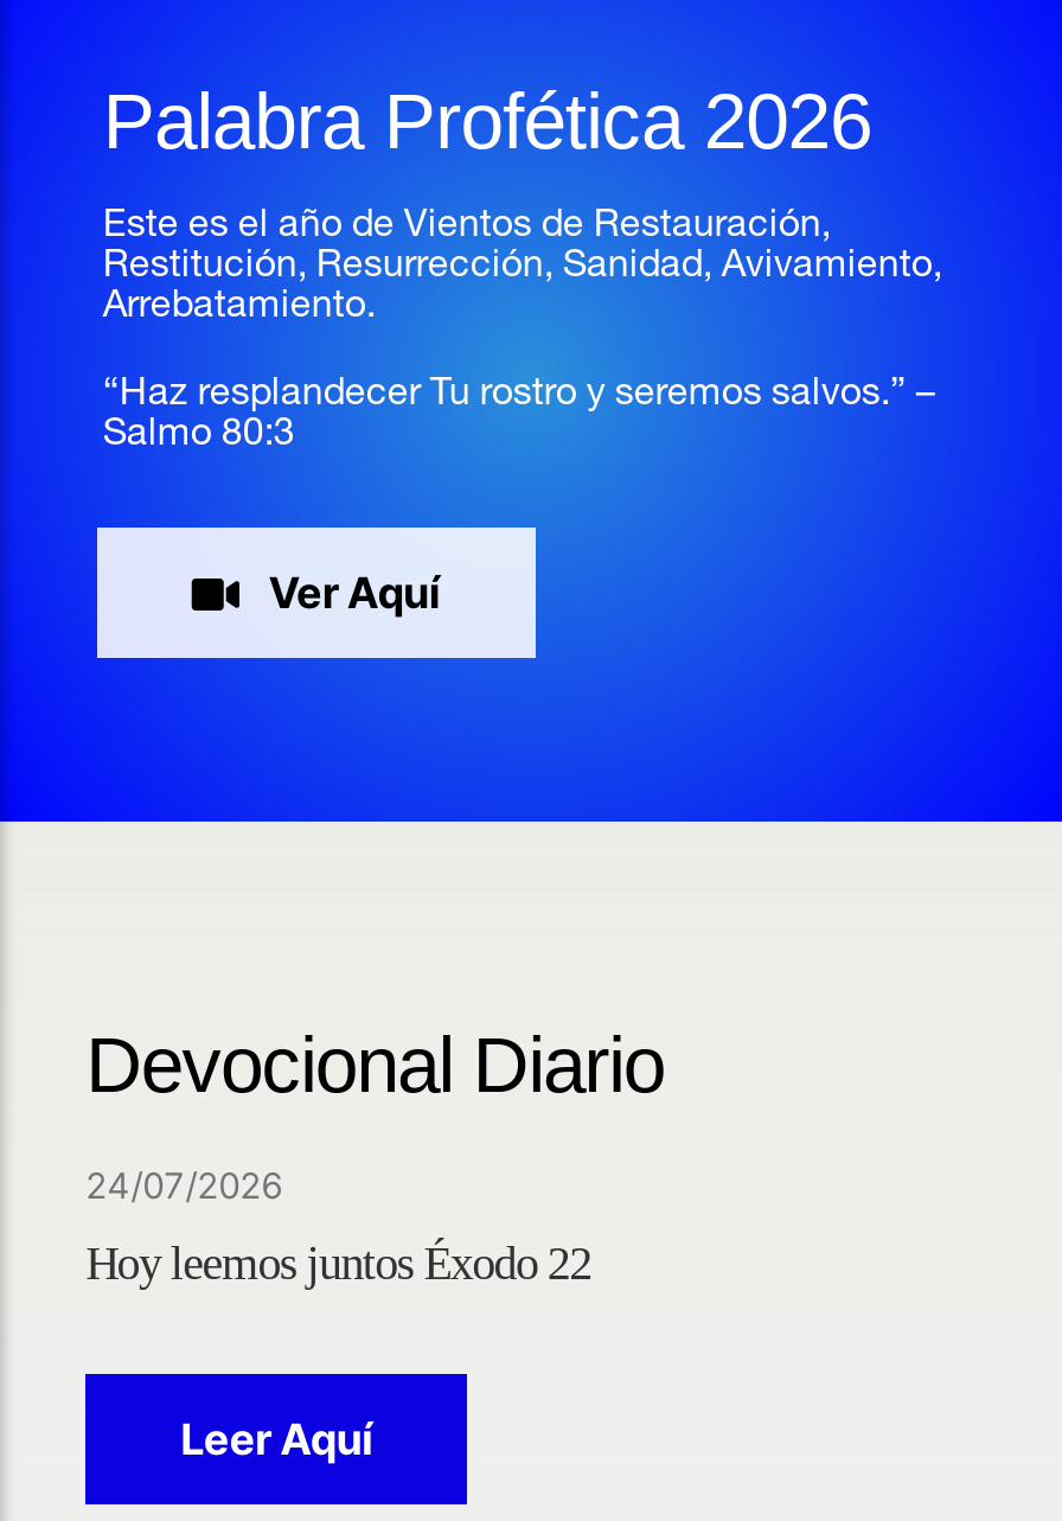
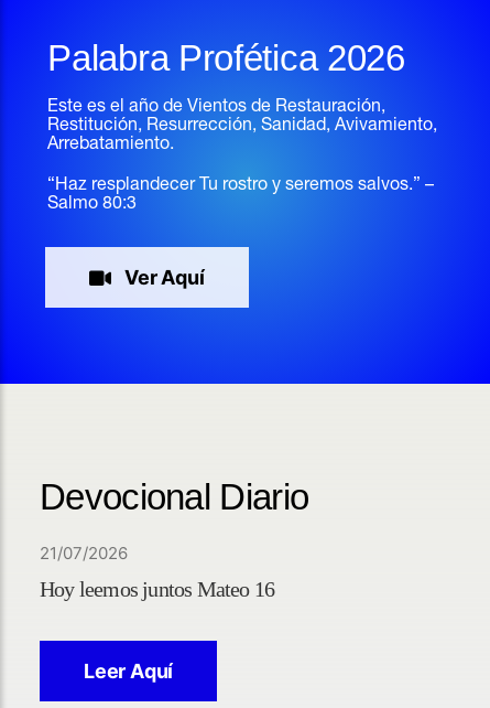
[86,1163,282,1209] 24/07/2026 -> [40,543,128,564] 21/07/2026
[86,1237,591,1289] Hoy leemos juntos Éxodo 22 -> [40,577,275,601] Hoy leemos juntos Mateo 16

